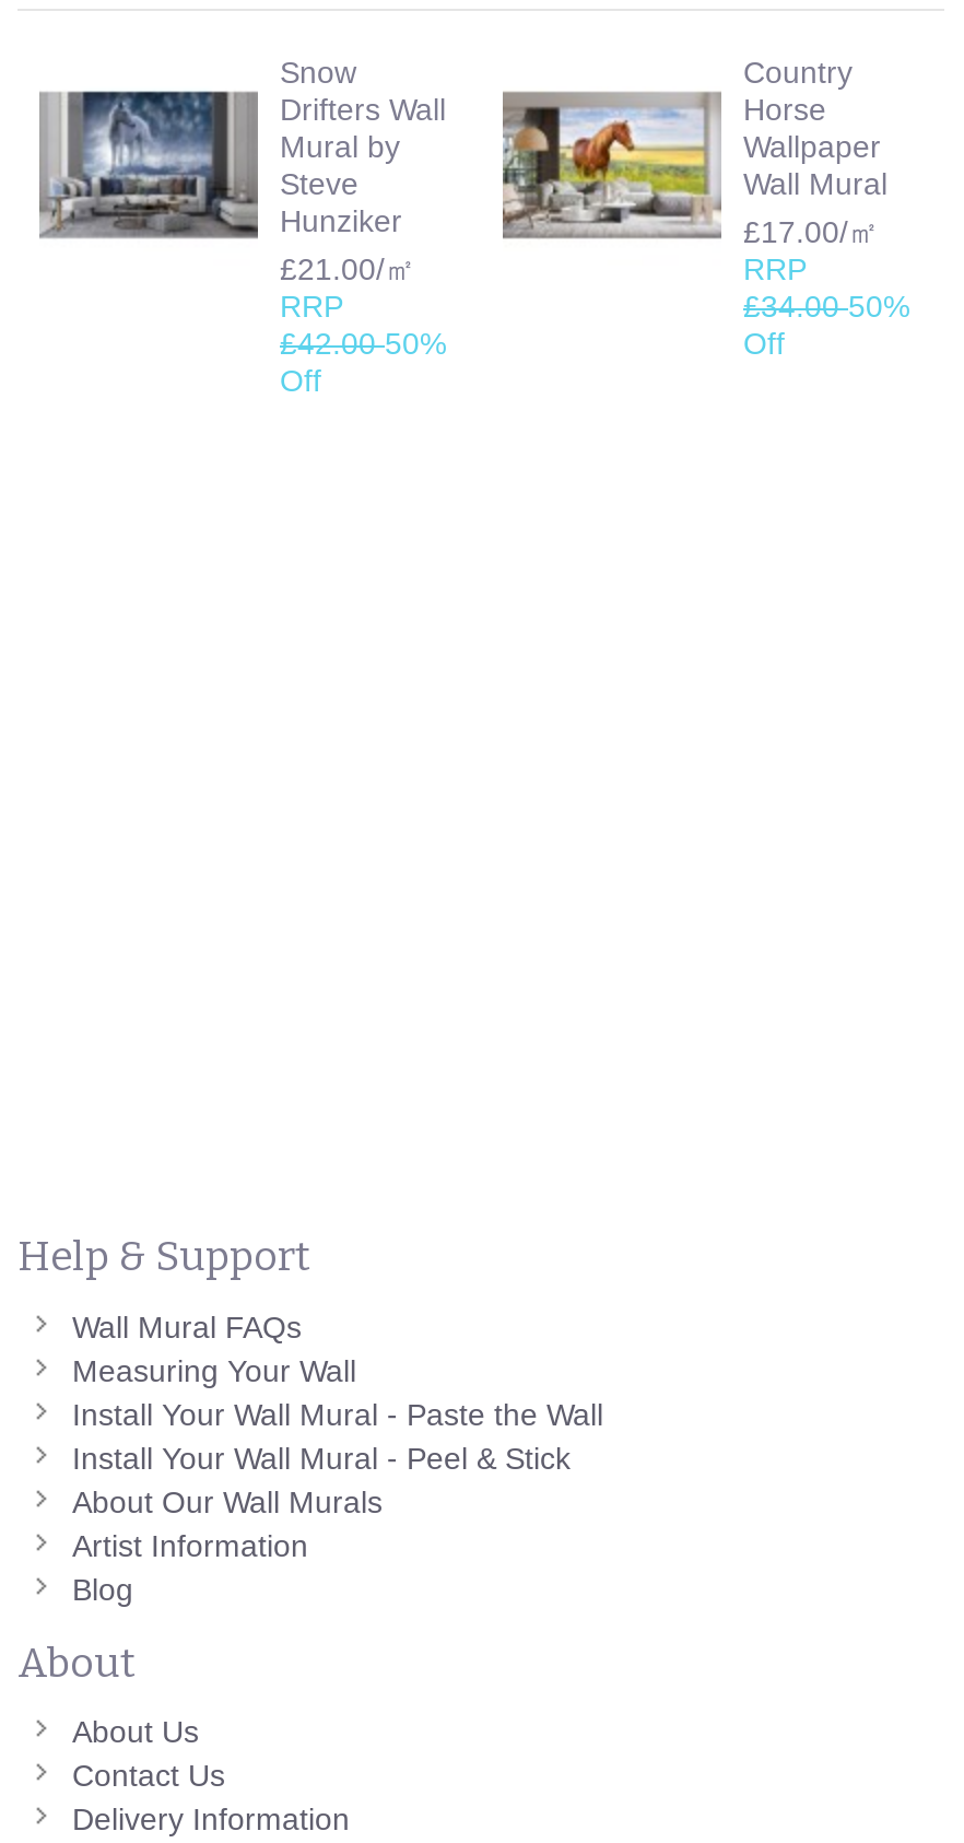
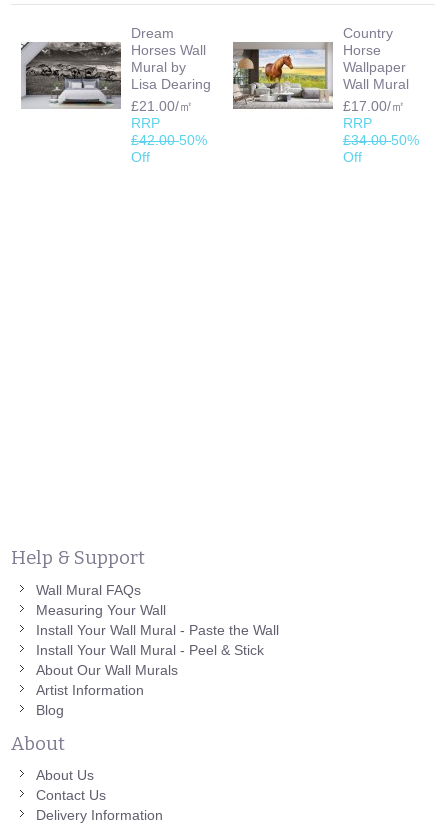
[39,54,446,238] [image] | Snow | Drifters Wall -> [22,25,206,109] [image] | Dream | Horses Wall
[280,166,402,238] Steve | Hunziker -> [131,76,211,92] Lisa Dearing

